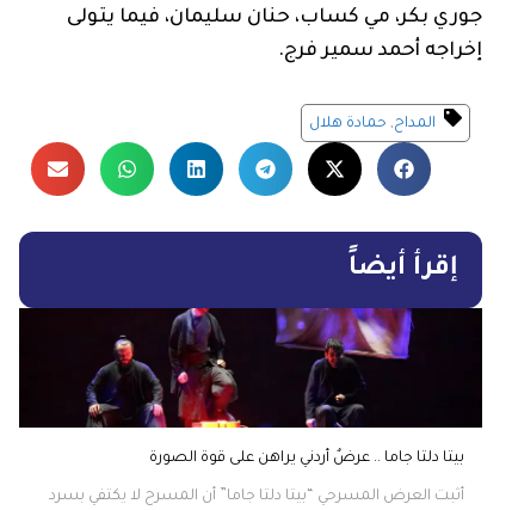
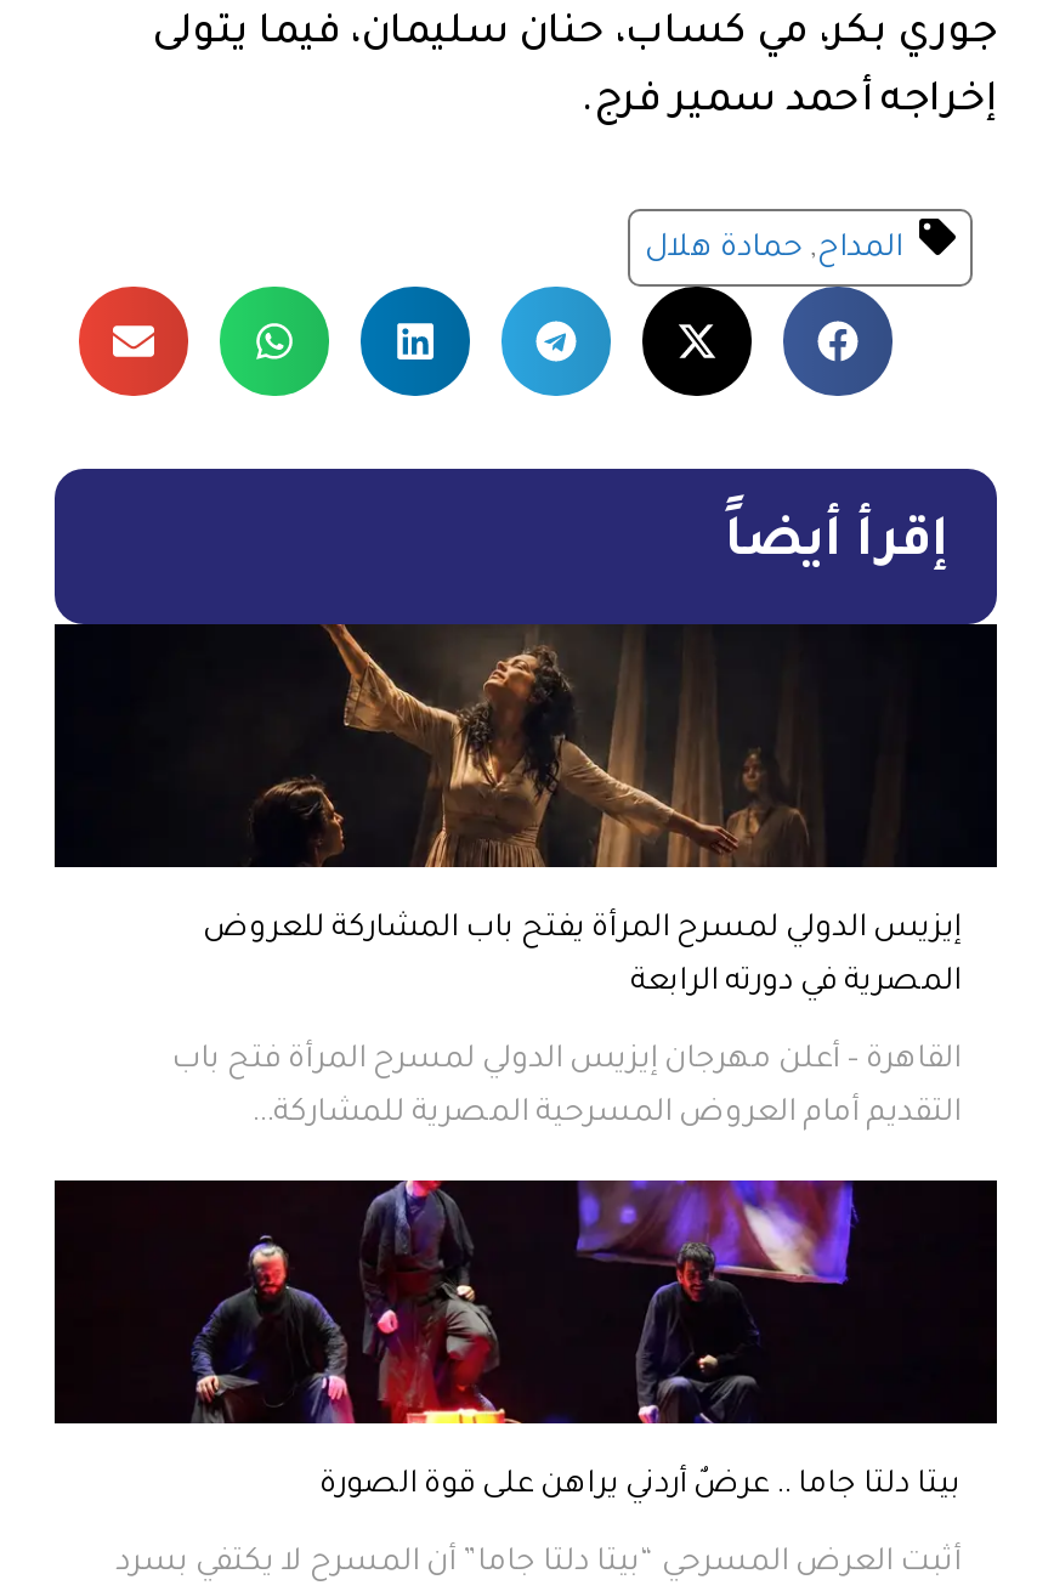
none -> [171,622,960,1132] [image] | إيزيس الدولي لمسرح المرأة يفتح باب المشاركة للعروض | المصرية في دورته الرابعة | القاهرة – أعلن مهرجان إيزيس الدولي لمسرح المرأة فتح باب | التقديم أمام العروض المسرحية المصرية للمشاركة...

